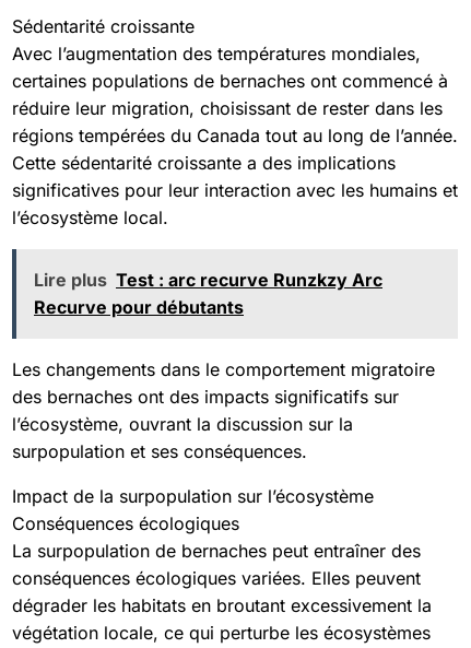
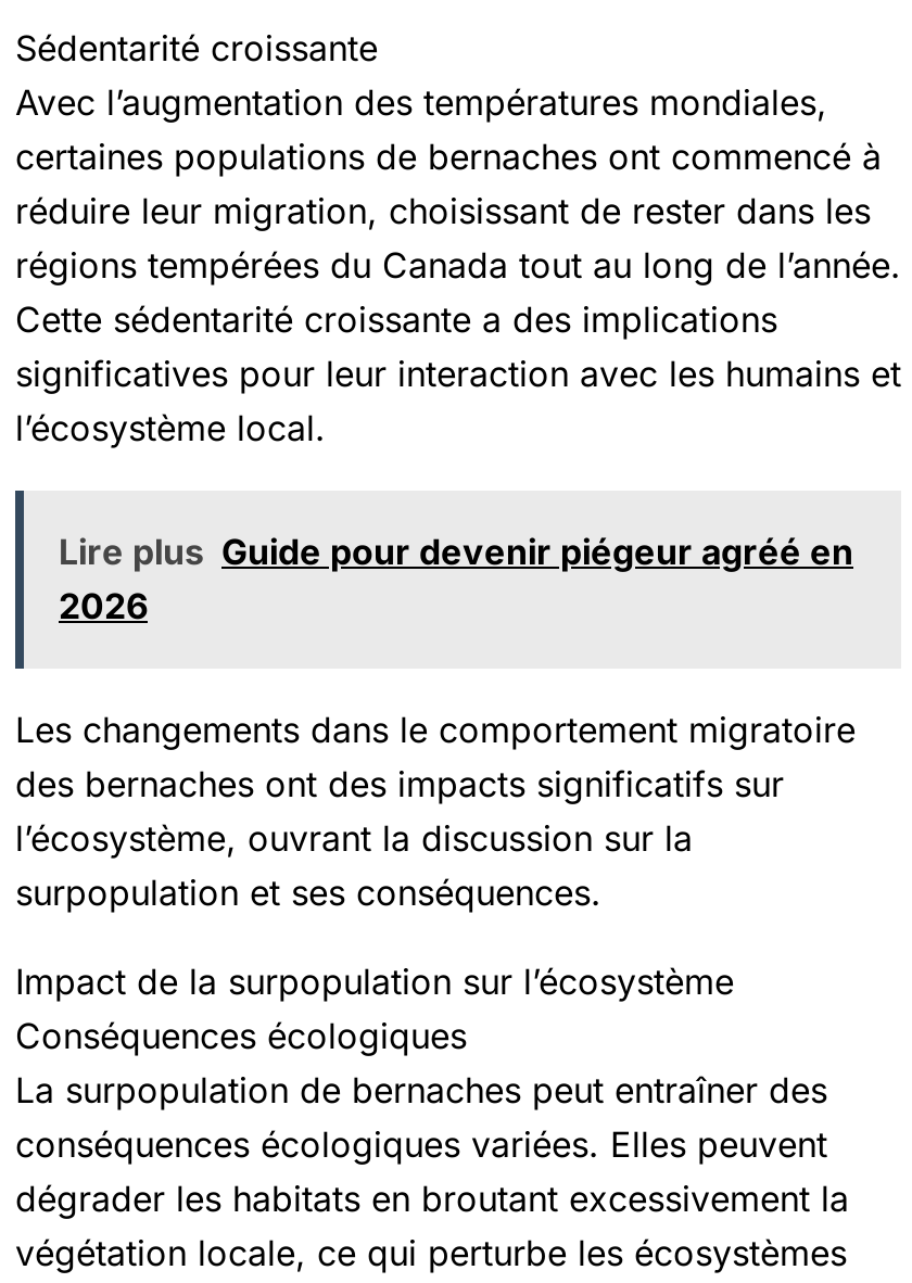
[34,268,382,318] Lire plus Test : arc recurve Runzkzy Arc | Recurve pour débutants -> [59,529,853,627] Lire plus Guide pour devenir piégeur agréé en | 2026

